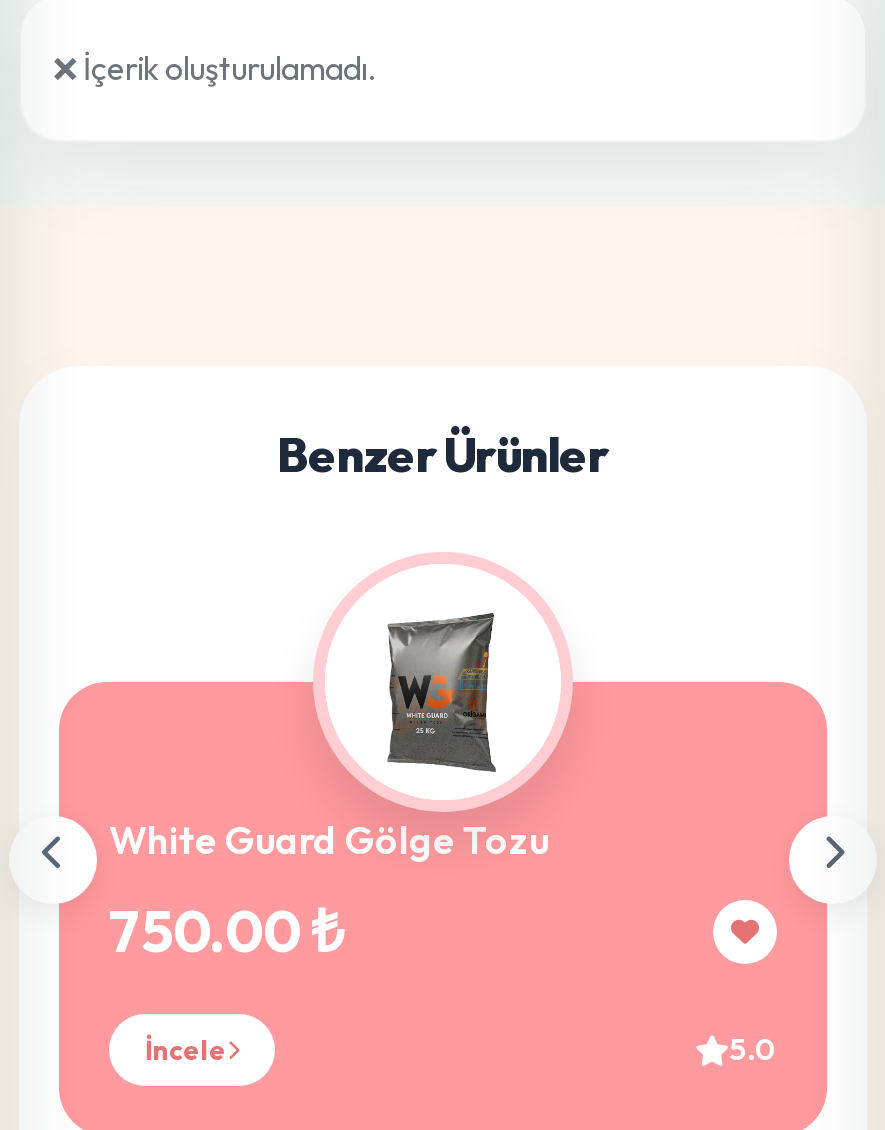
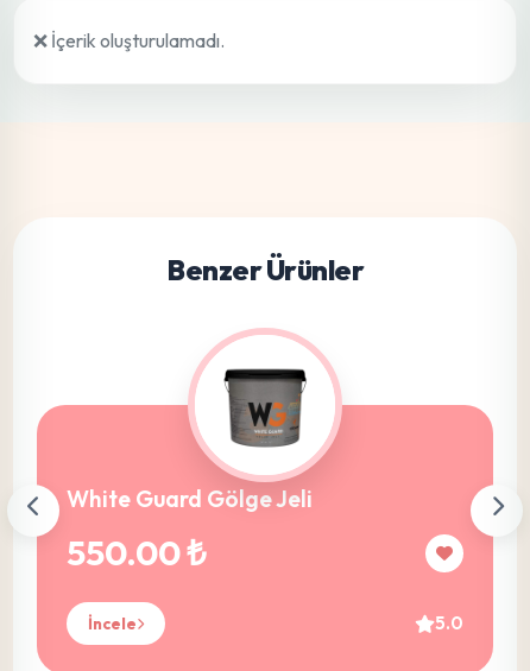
[109,610,549,864] [image] | White Guard Gölge Tozu -> [67,365,313,513] [image] | White Guard Gölge Jeli
[109,894,343,966] 750.00 ₺ -> [67,531,206,574] 550.00 ₺

